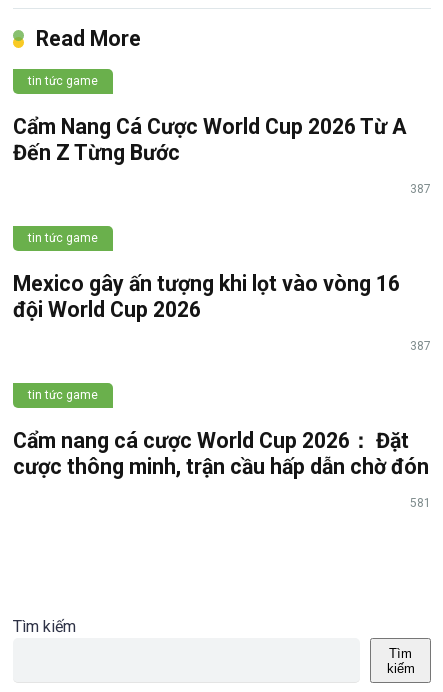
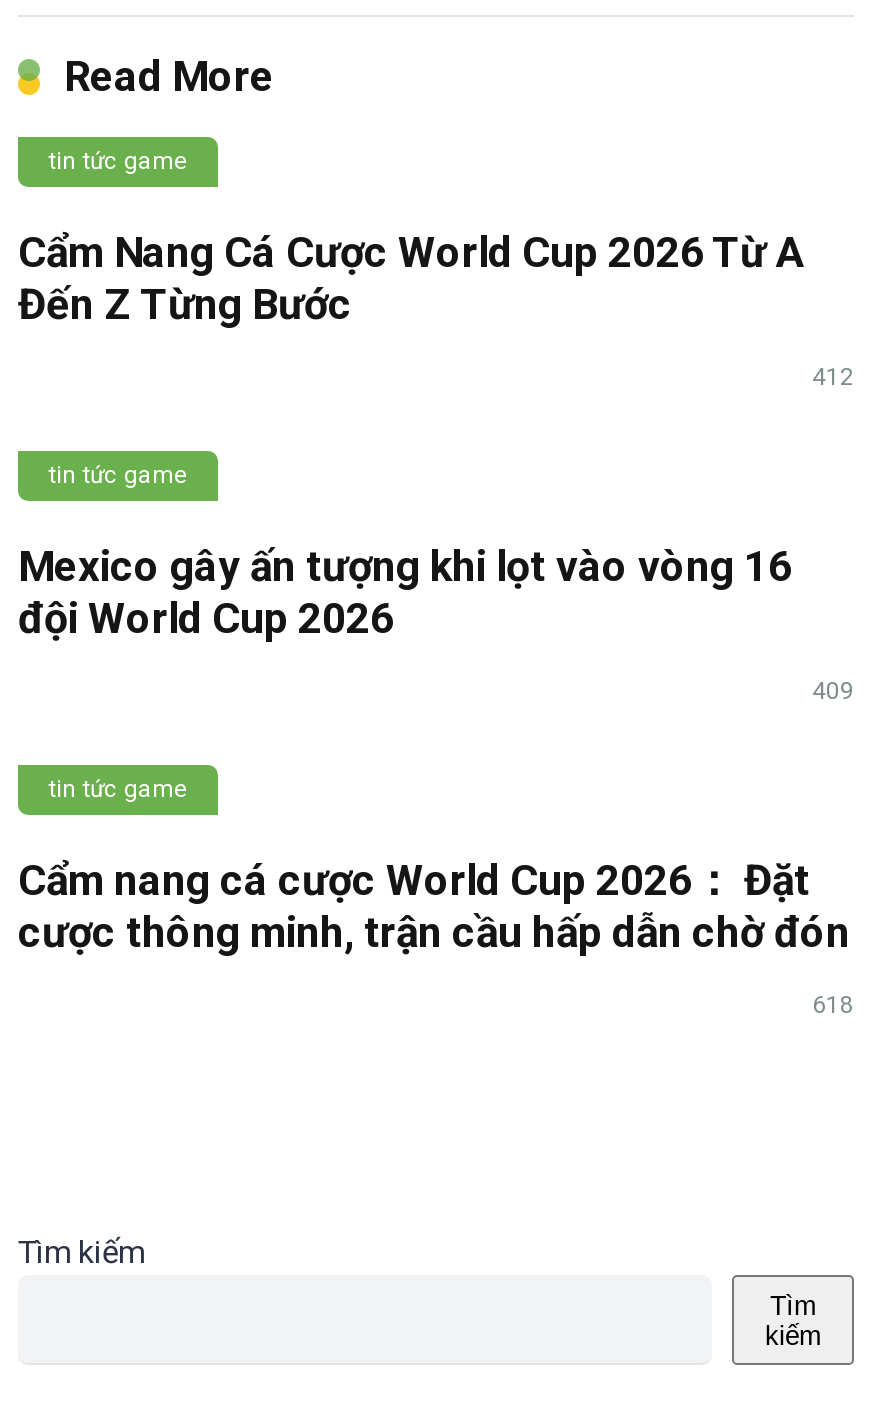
[410,182,431,196] 387 -> [812,364,854,392] 412
[410,339,431,353] 387 -> [812,678,854,706] 409
[410,496,431,510] 581 -> [812,992,854,1020] 618

